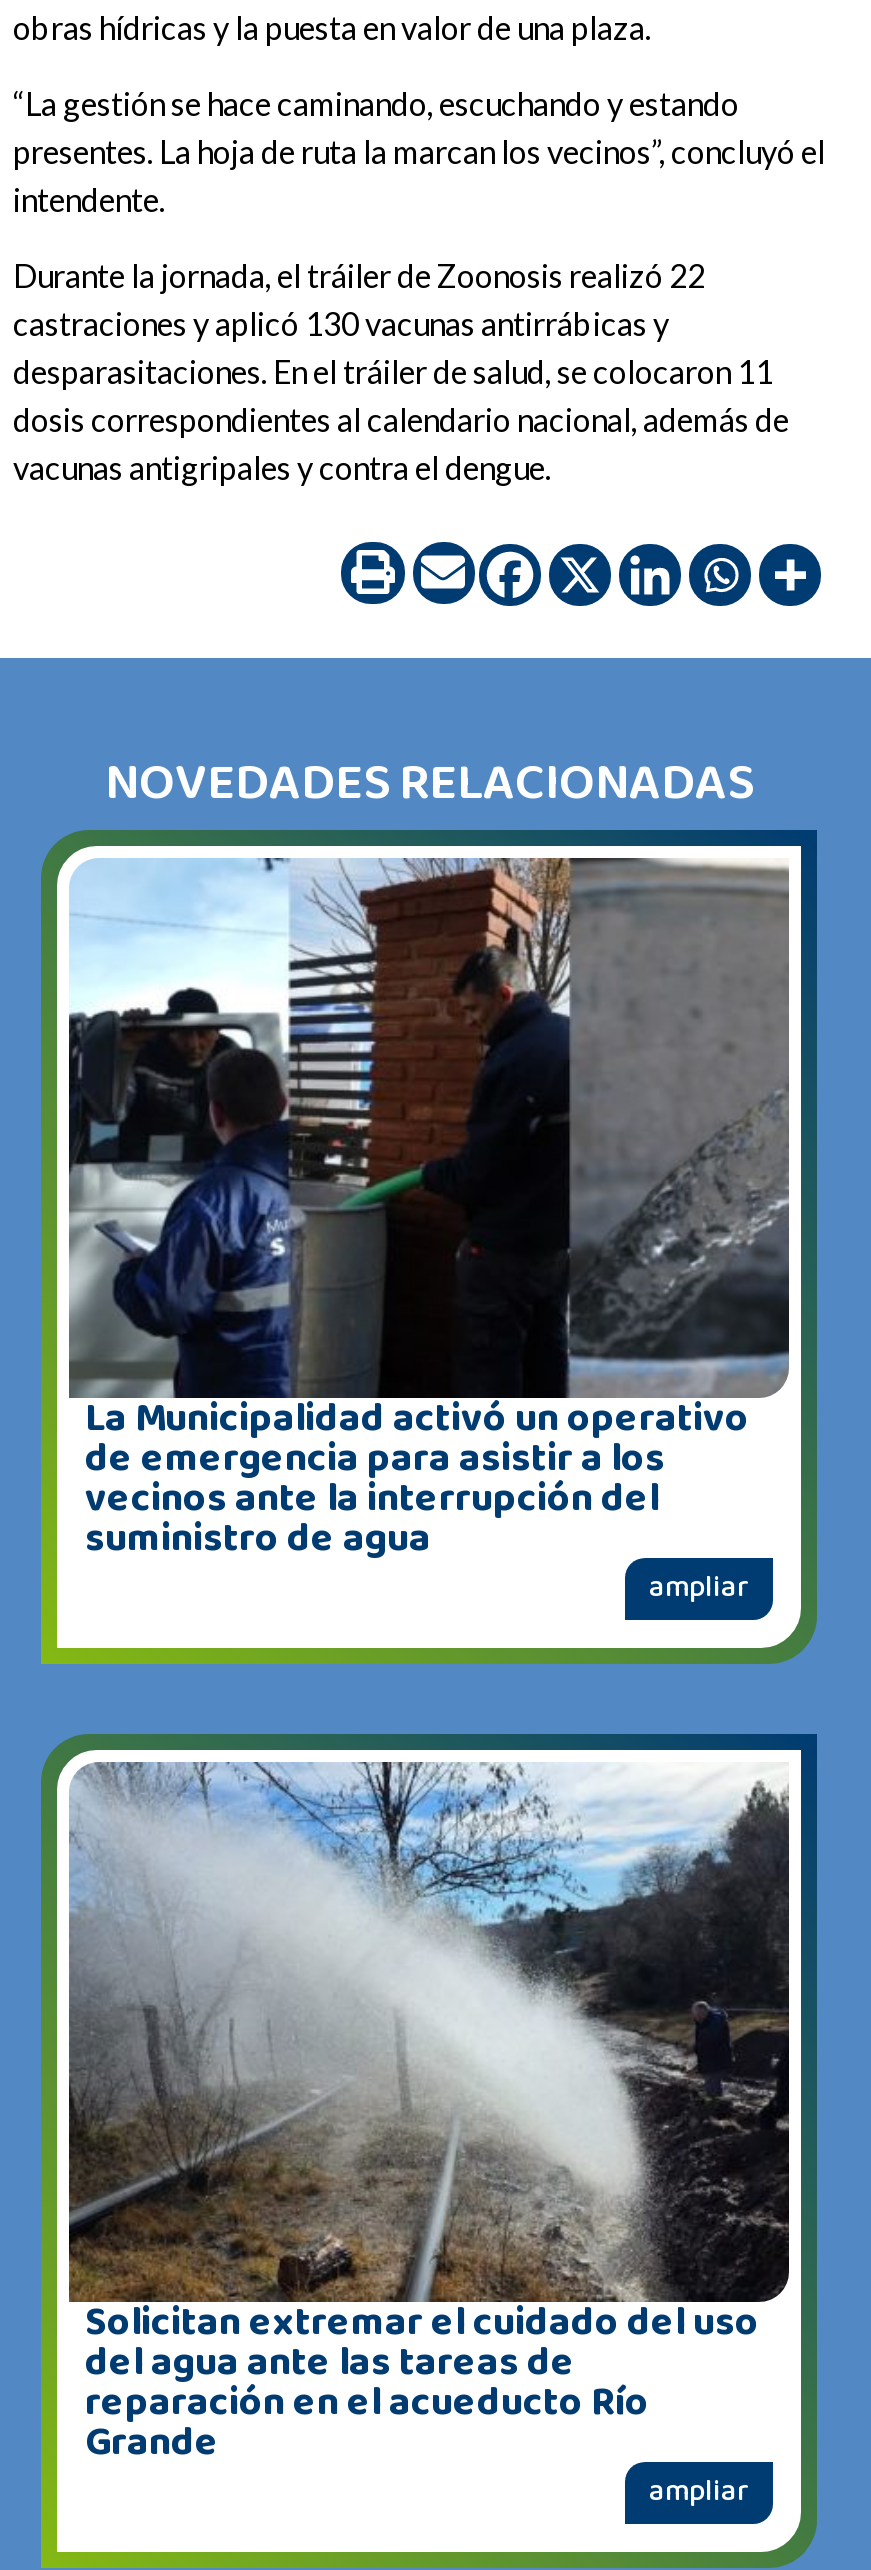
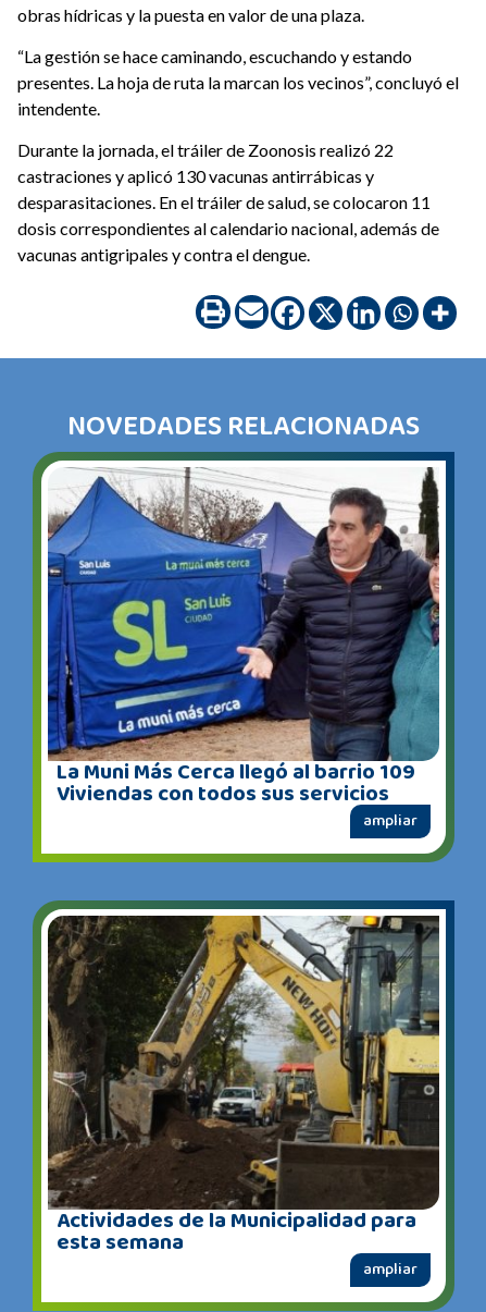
[67,856,791,1569] [image] | La Municipalidad activó un operativo | de emergencia para asistir a los | vecinos ante la interrupción del | suministro de agua -> [47,466,440,811] [image] | La Muni Más Cerca llegó al barrio 109 | Viviendas con todos sus servicios
[69,1760,789,2274] [image] -> [47,915,440,1151] [image]
[85,2289,759,2473] Solicitan extremar el cuidado del uso | del agua ante las tareas de | reparación en el acueducto Río | Grande -> [57,1203,416,1259] Actividades de la Municipalidad para | esta semana

